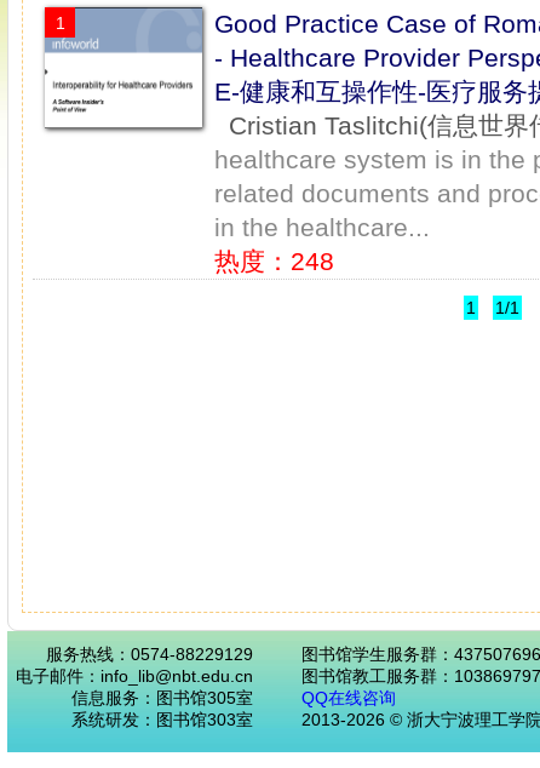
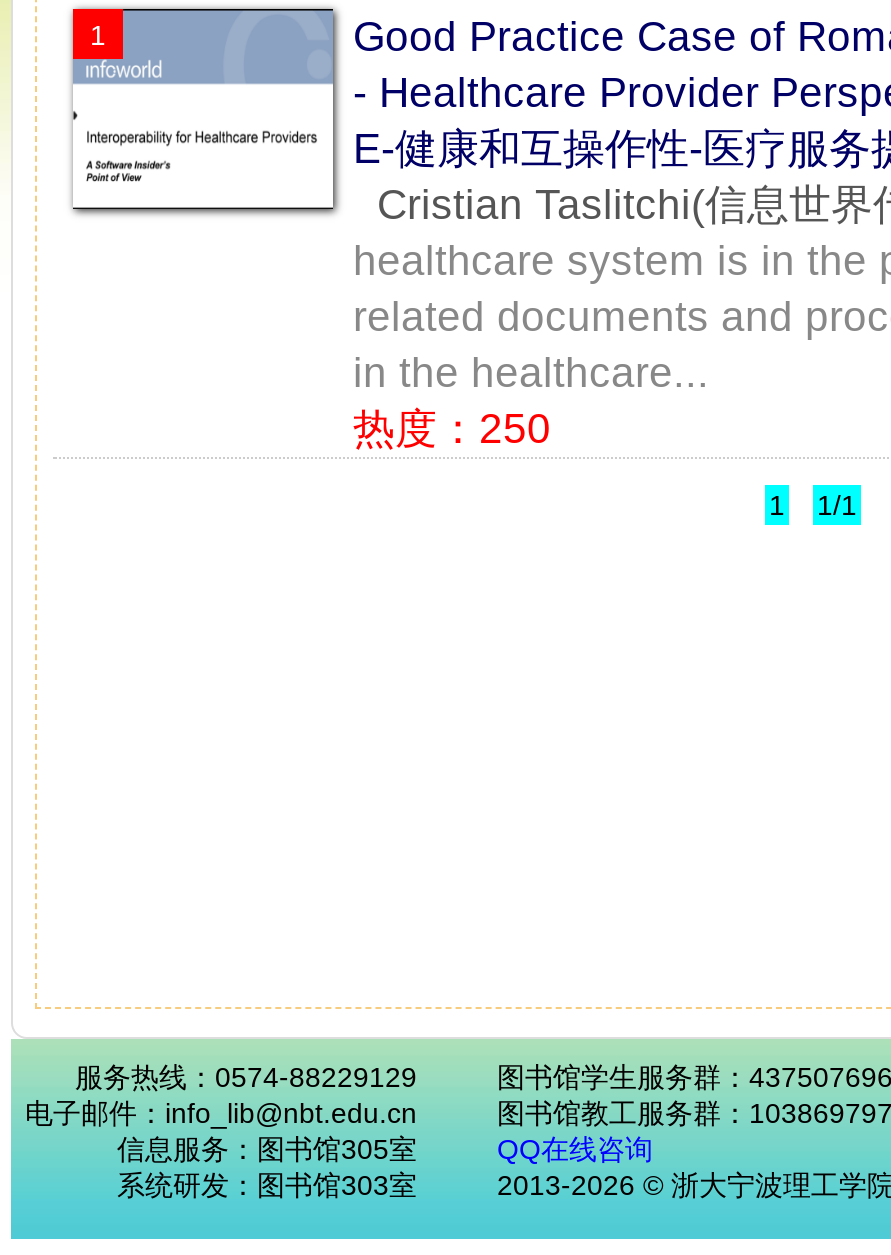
[214,247,334,275] 热度：248 -> [353,405,551,451] 热度：250

